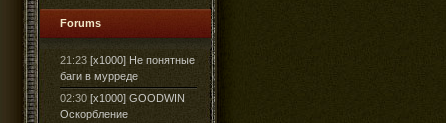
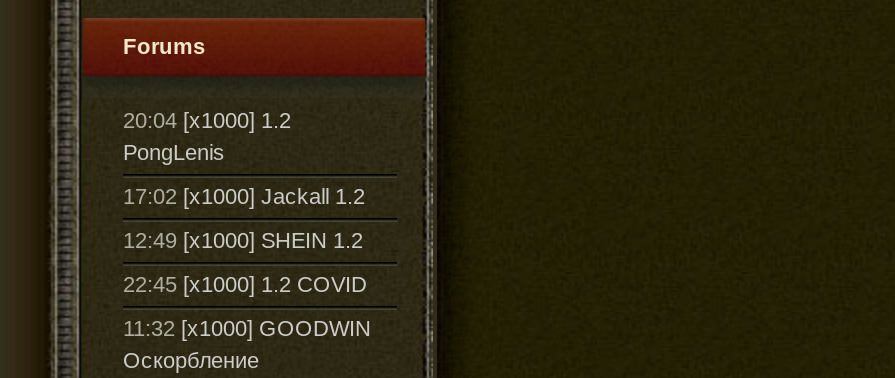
[60,54,195,104] 21:23 [x1000] Не понятные | баги в мурреде | 02:30 [x1000] GOODWIN -> [123,108,371,340] 20:04 [x1000] 1.2 | PongLenis | 17:02 [x1000] Jackall 1.2 | 12:49 [x1000] SHEIN 1.2 | 22:45 [x1000] 1.2 COVID | 11:32 [x1000] GOODWIN

